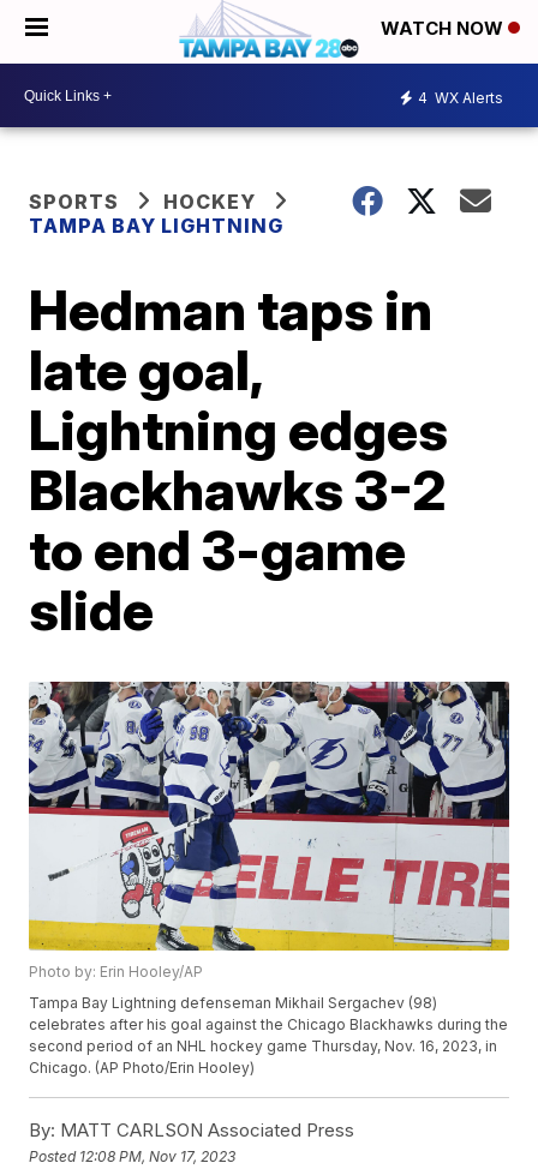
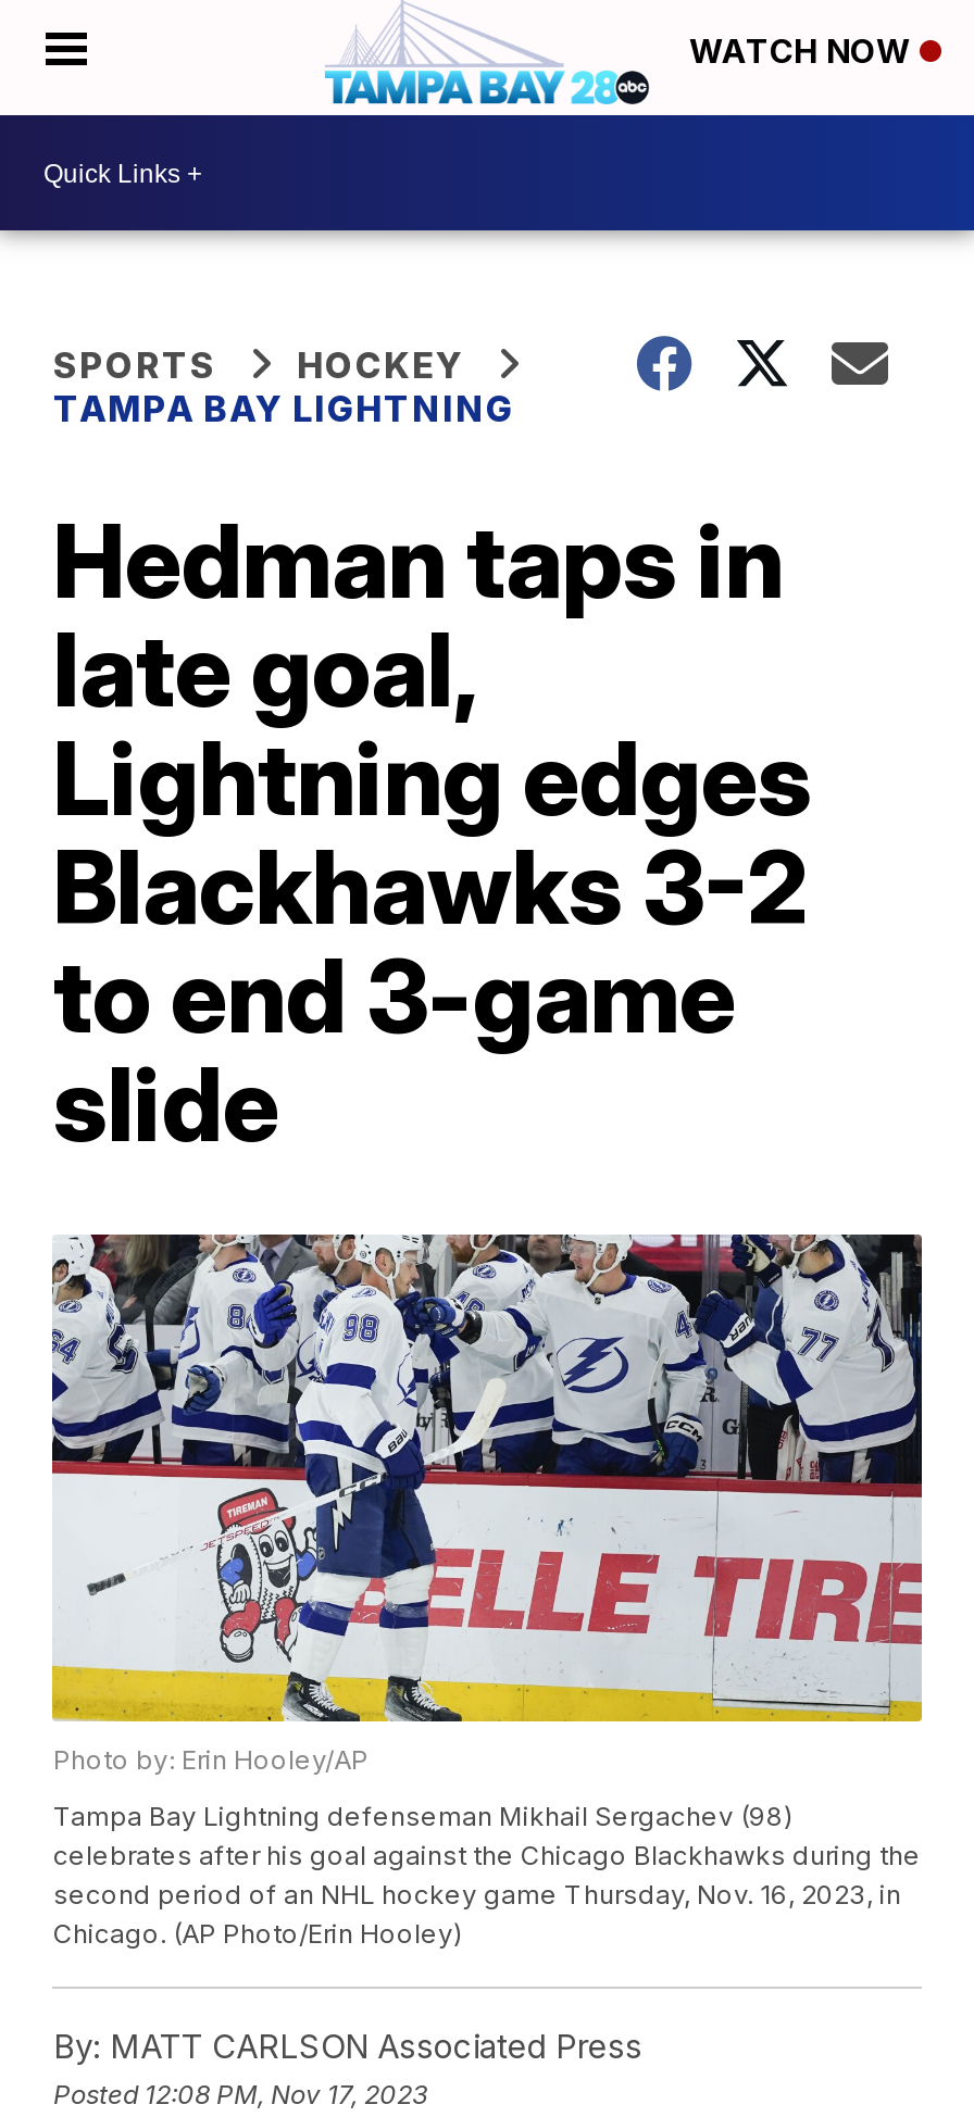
[418,88,503,106] 4 WX Alerts -> none

